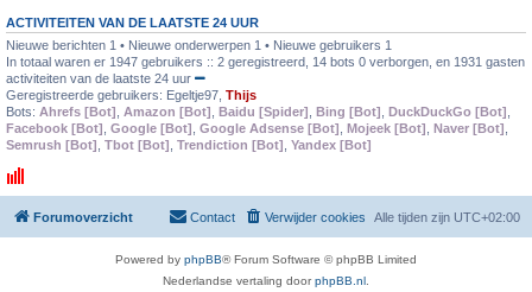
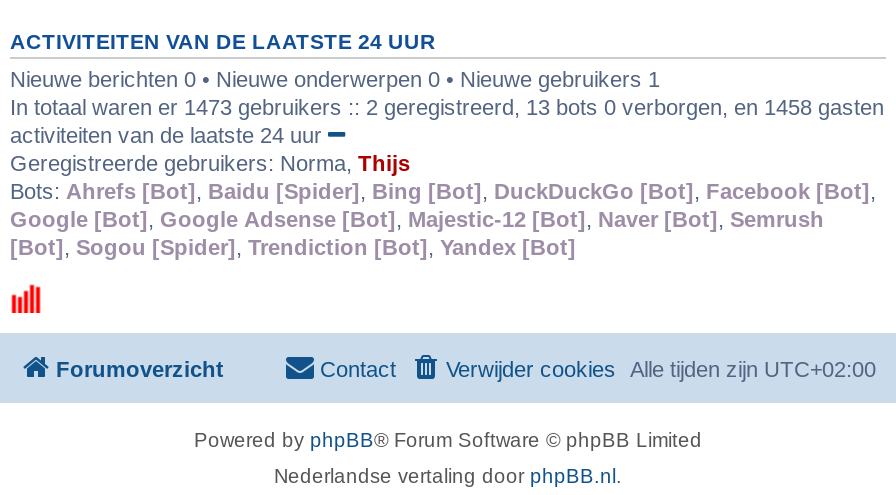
[6,38,392,52] Nieuwe berichten 1 • Nieuwe onderwerpen 1 • Nieuwe gebruikers 1 -> [10,67,660,91] Nieuwe berichten 0 • Nieuwe onderwerpen 0 • Nieuwe gebruikers 1
[6,55,525,69] In totaal waren er 1947 gebruikers :: 2 geregistreerd, 14 bots 0 verborgen, en 1931 gasten -> [10,95,884,119] In totaal waren er 1473 gebruikers :: 2 geregistreerd, 13 bots 0 verborgen, en 1458 gasten
[6,88,511,152] Geregistreerde gebruikers: Egeltje97, Thijs | Bots: Ahrefs [Bot], Amazon [Bot], Baidu [Spider], Bing [Bot], DuckDuckGo [Bot], | Facebook [Bot], Google [Bot], Google Adsense [Bot], Mojeek [Bot], Naver [Bot], | Semrush [Bot], Tbot [Bot], Trendiction [Bot], Yandex [Bot] -> [10,151,876,259] Geregistreerde gebruikers: Norma, Thijs | Bots: Ahrefs [Bot], Baidu [Spider], Bing [Bot], DuckDuckGo [Bot], Facebook [Bot], | Google [Bot], Google Adsense [Bot], Majestic-12 [Bot], Naver [Bot], Semrush | [Bot], Sogou [Spider], Trendiction [Bot], Yandex [Bot]

